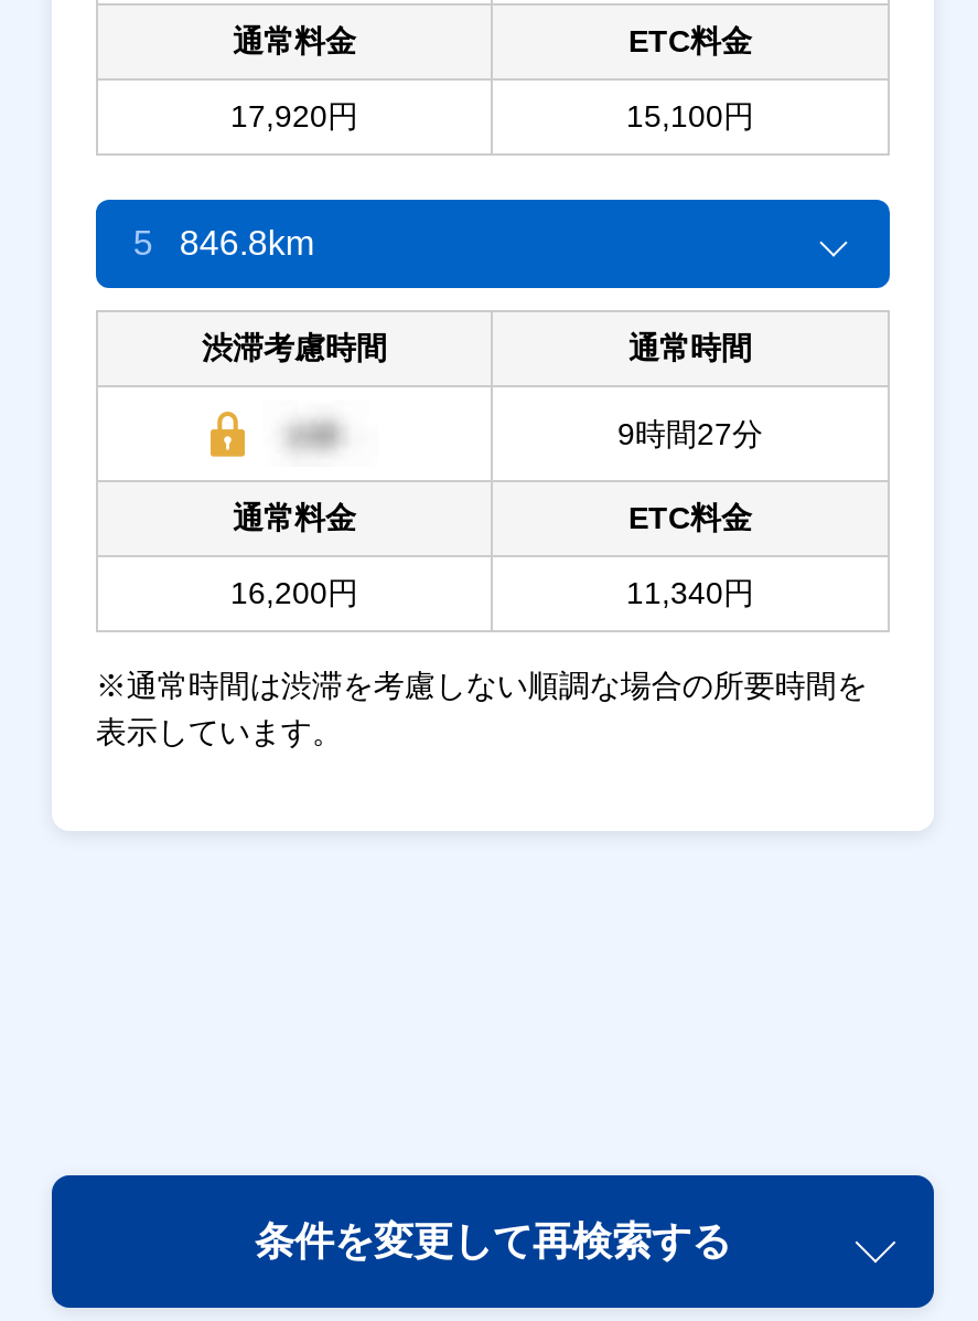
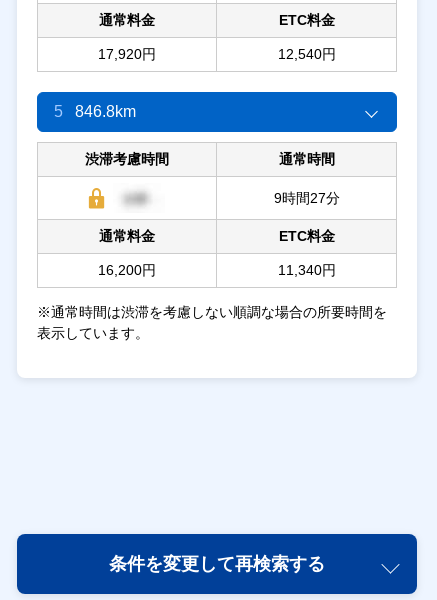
[626,98,754,134] 15,100円 -> [277,46,335,62] 12,540円

